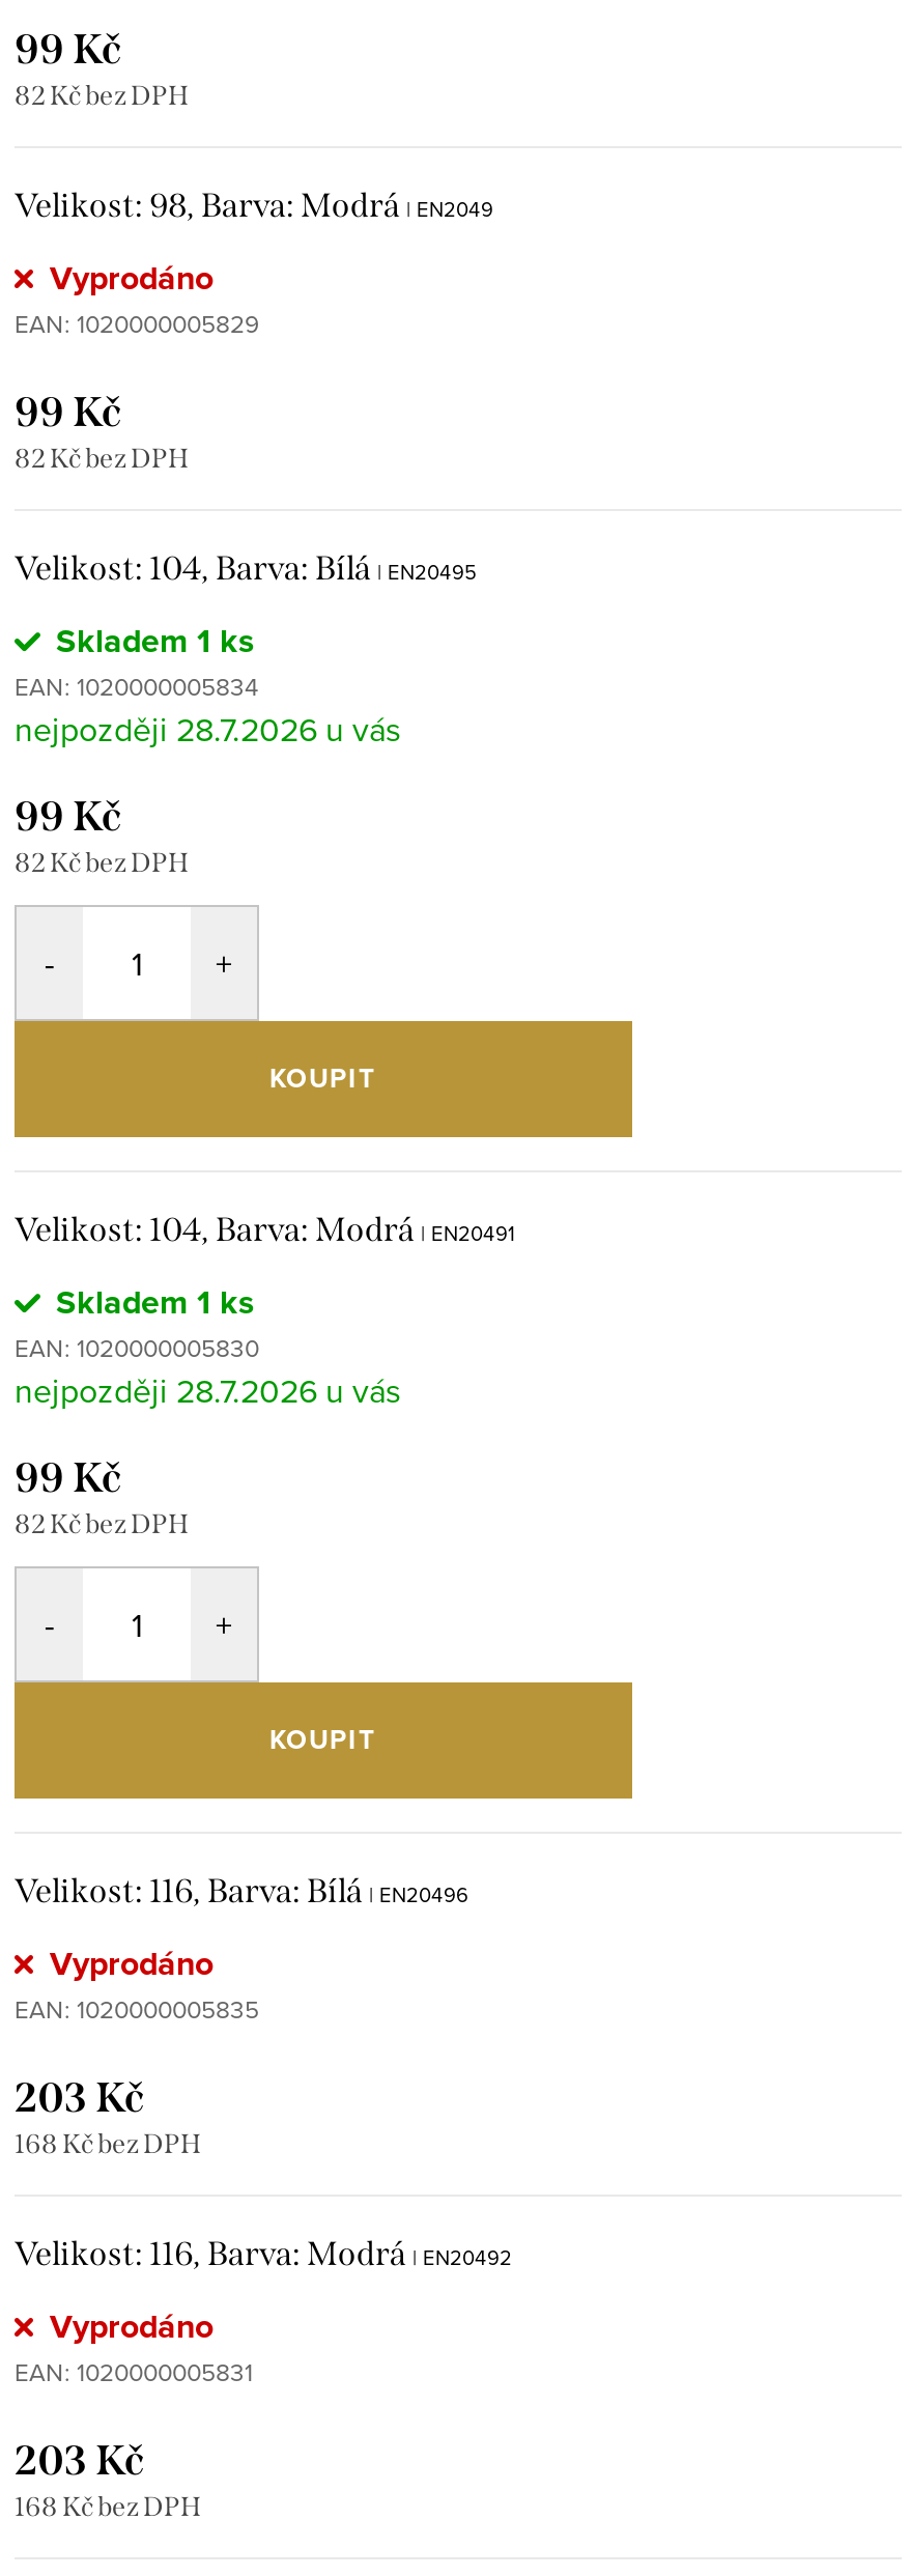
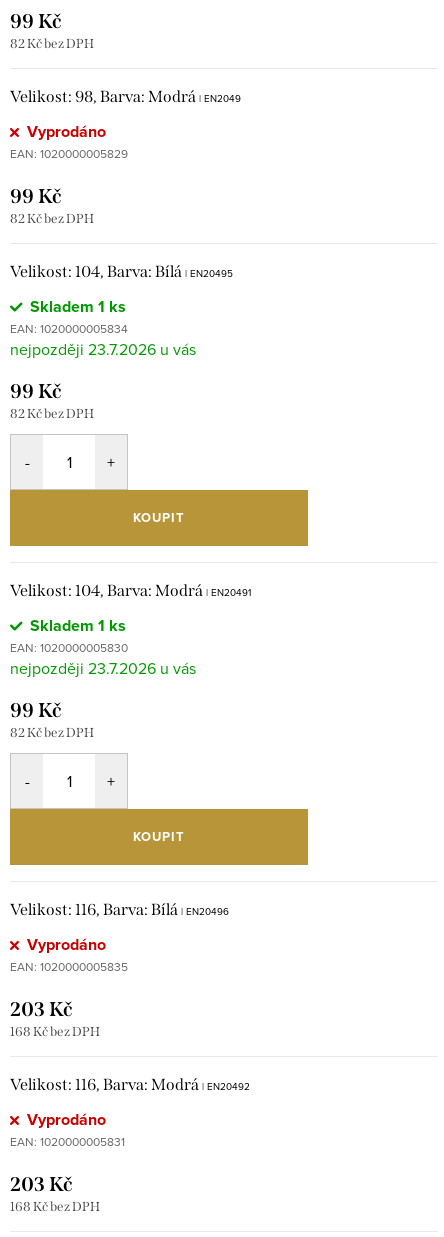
[168,705,325,751] 28.7.2026 -> [84,337,160,359] 23.7.2026
[168,1366,325,1412] 28.7.2026 -> [84,656,160,678] 23.7.2026

